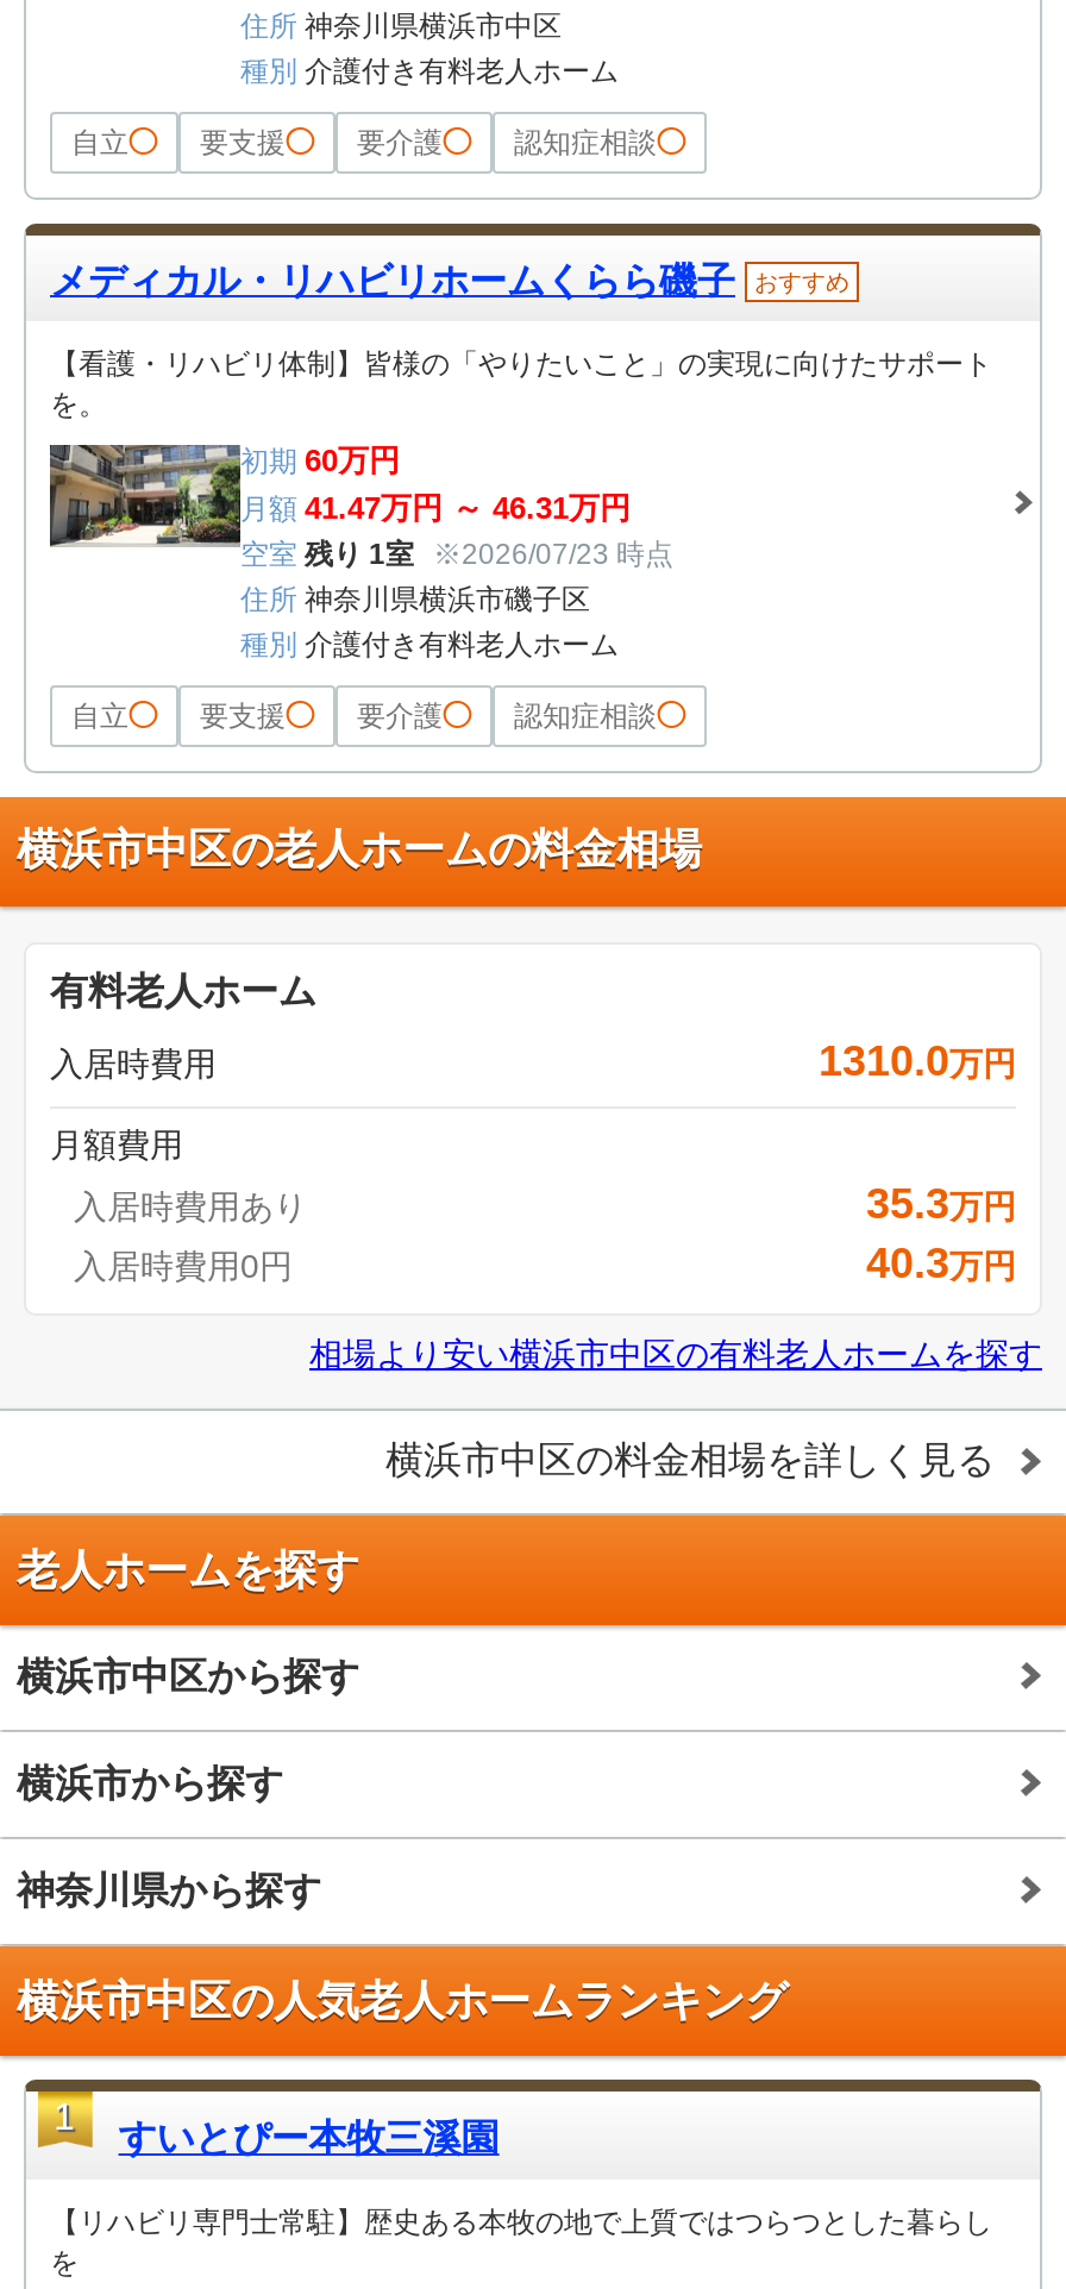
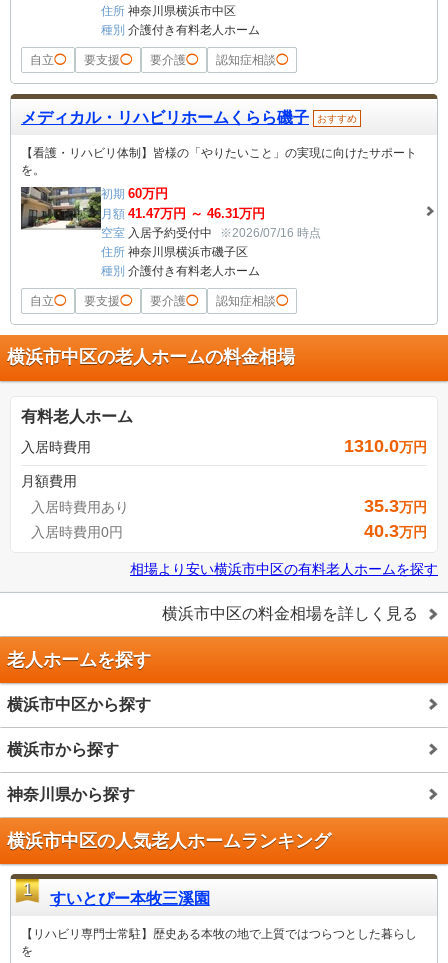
[240,538,673,572] 空室 残り 1室 ※2026/07/23 時点 -> [101,226,321,240] 空室 入居予約受付中 ※2026/07/16 時点

